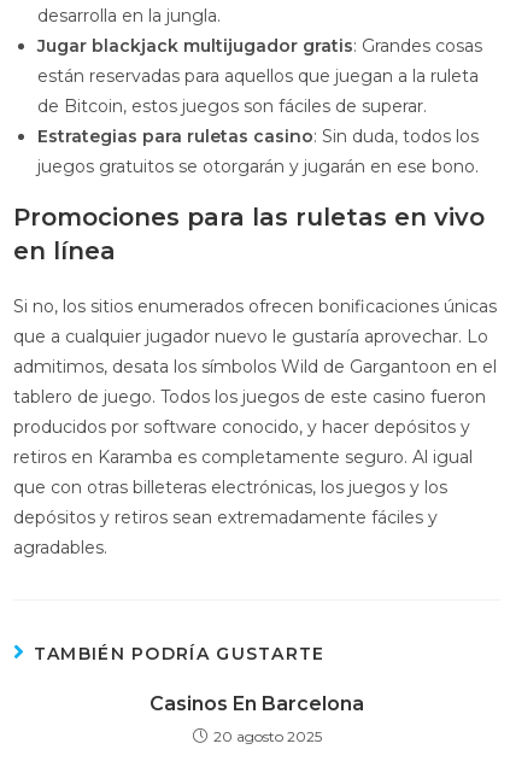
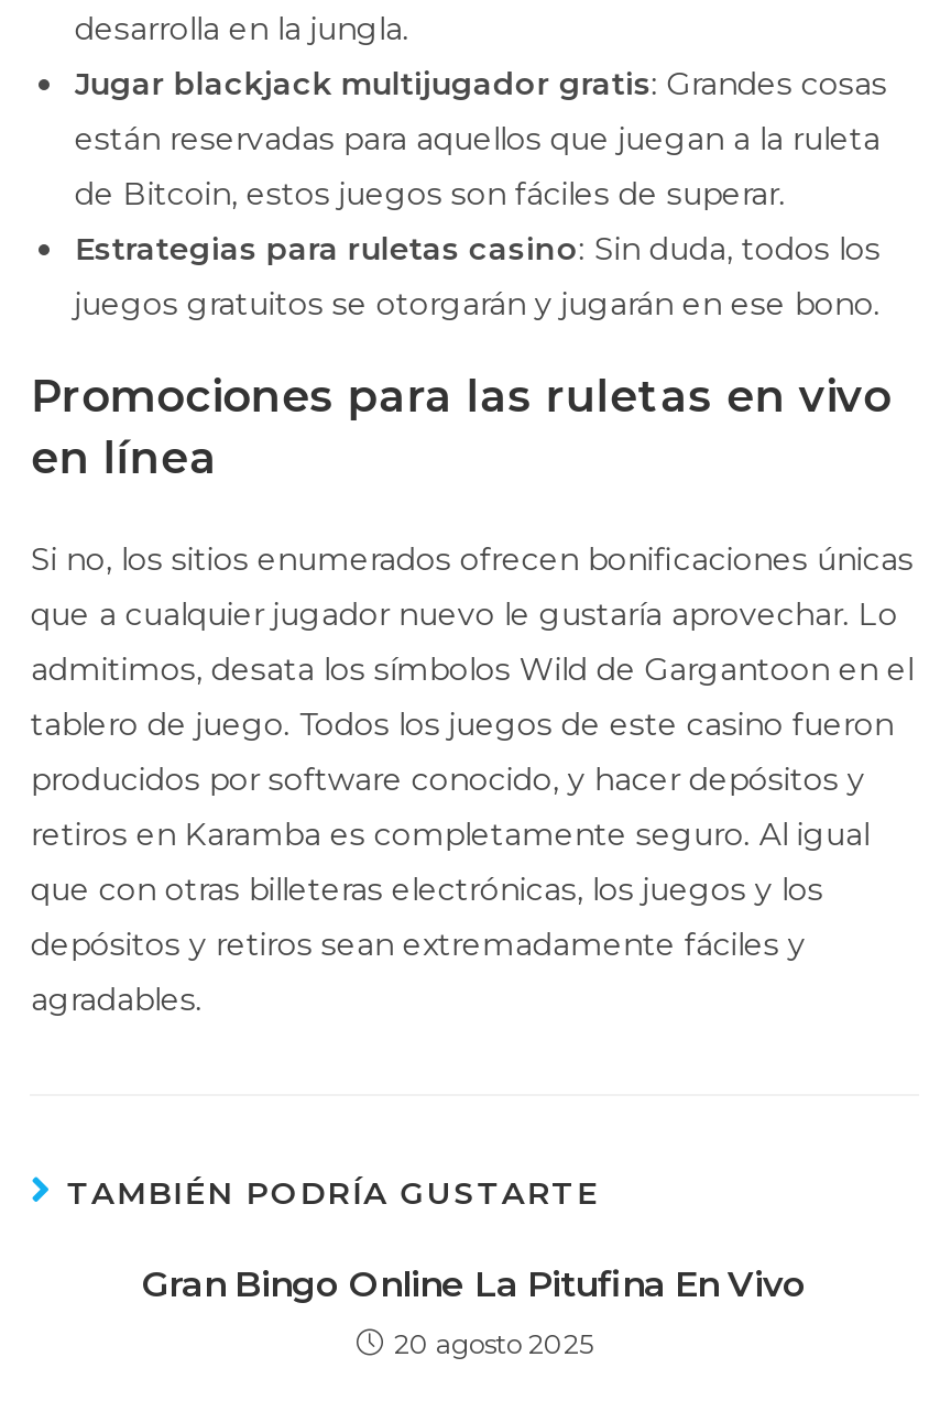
[150,692,364,715] Casinos En Barcelona -> [142,1263,807,1305] Gran Bingo Online La Pitufina En Vivo

